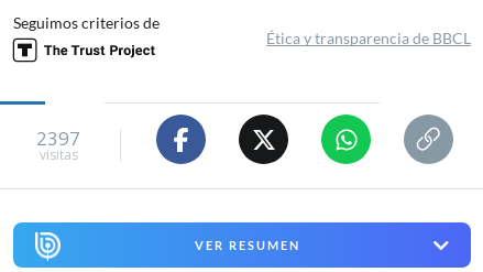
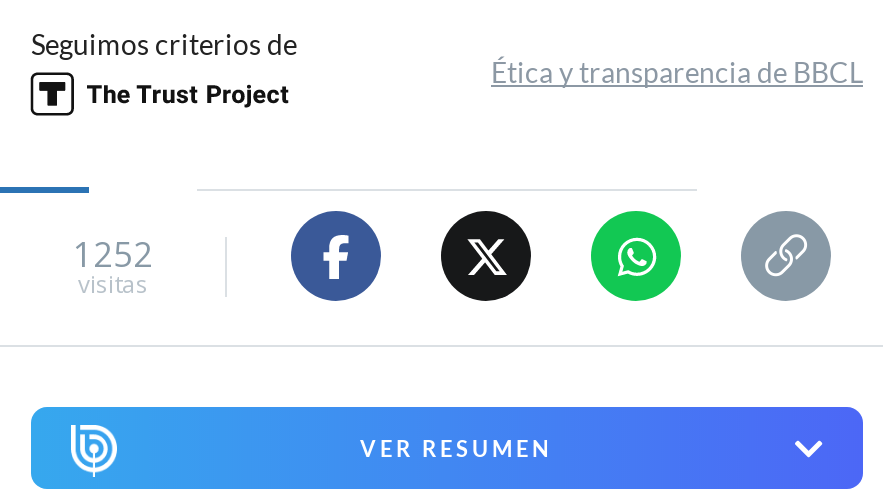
[36,126,80,151] 2397 -> [73,231,153,277] 1252

